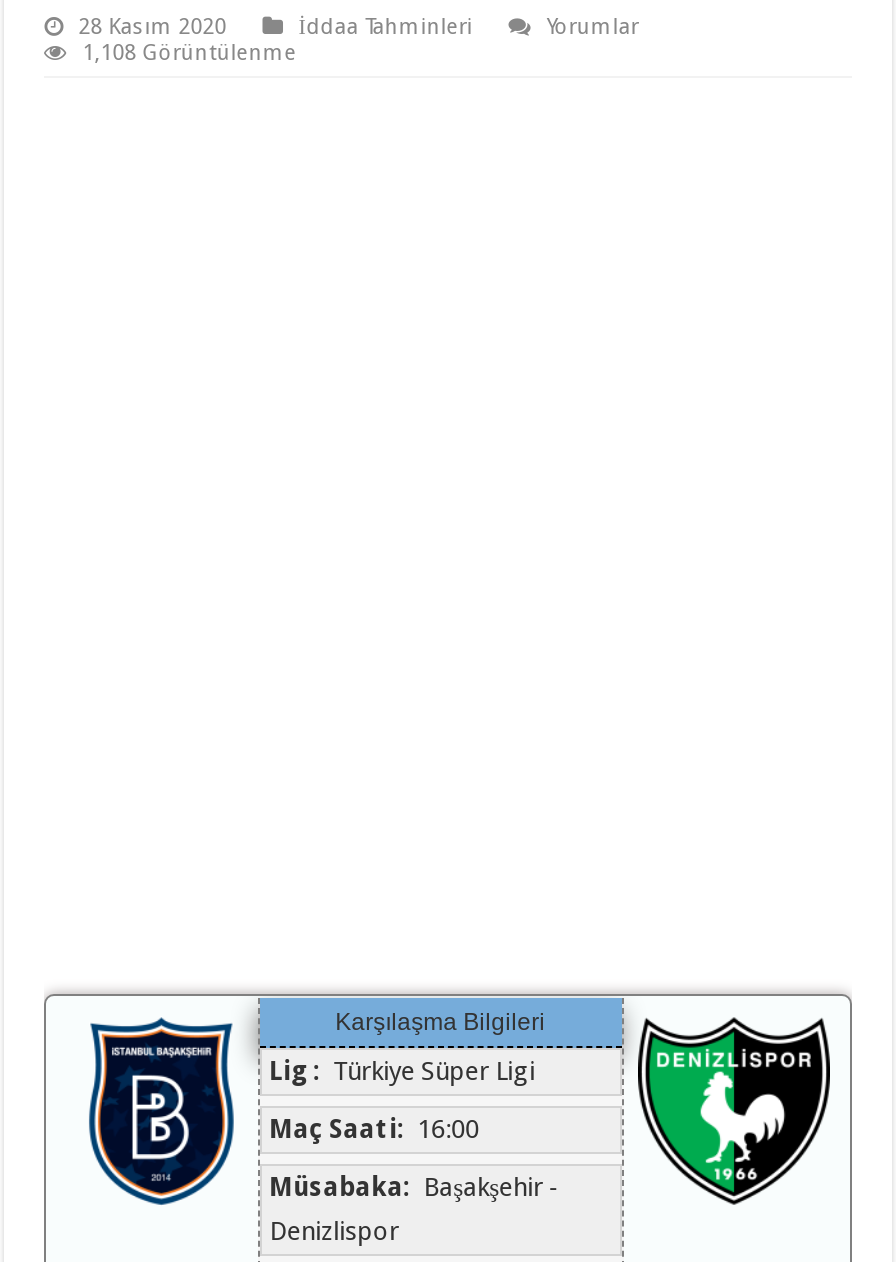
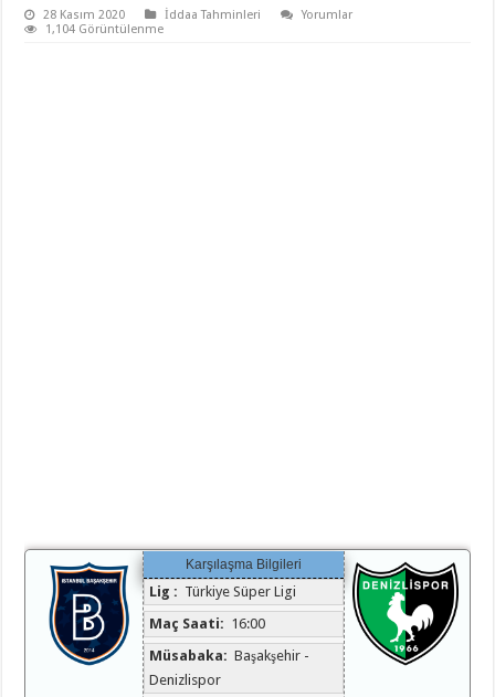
[82,40,296,66] 1,108 Görüntülenme -> [46,22,164,36] 1,104 Görüntülenme

